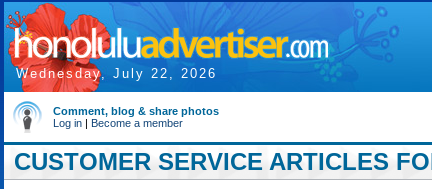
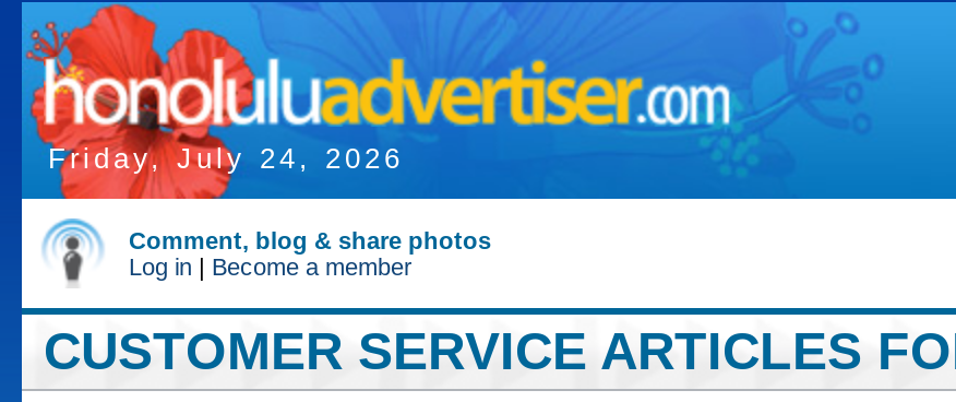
[16,66,217,81] Wednesday, July 22, 2026 -> [48,142,404,175] Friday, July 24, 2026

